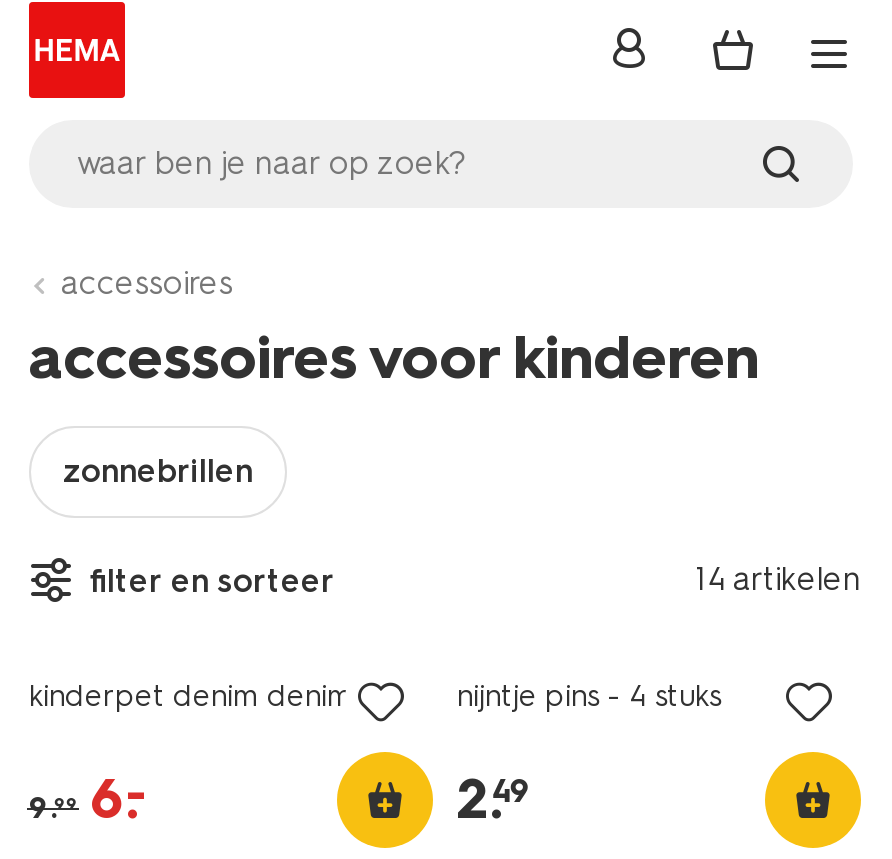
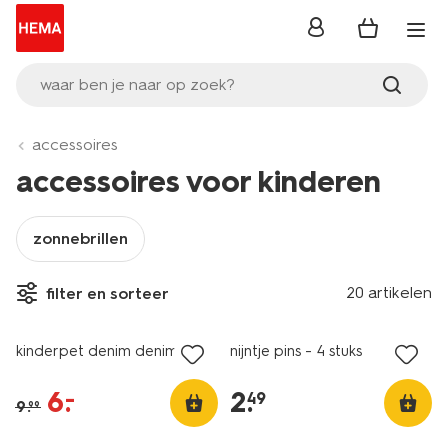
[695,560,861,598] 14 artikelen -> [346,283,432,302] 20 artikelen

